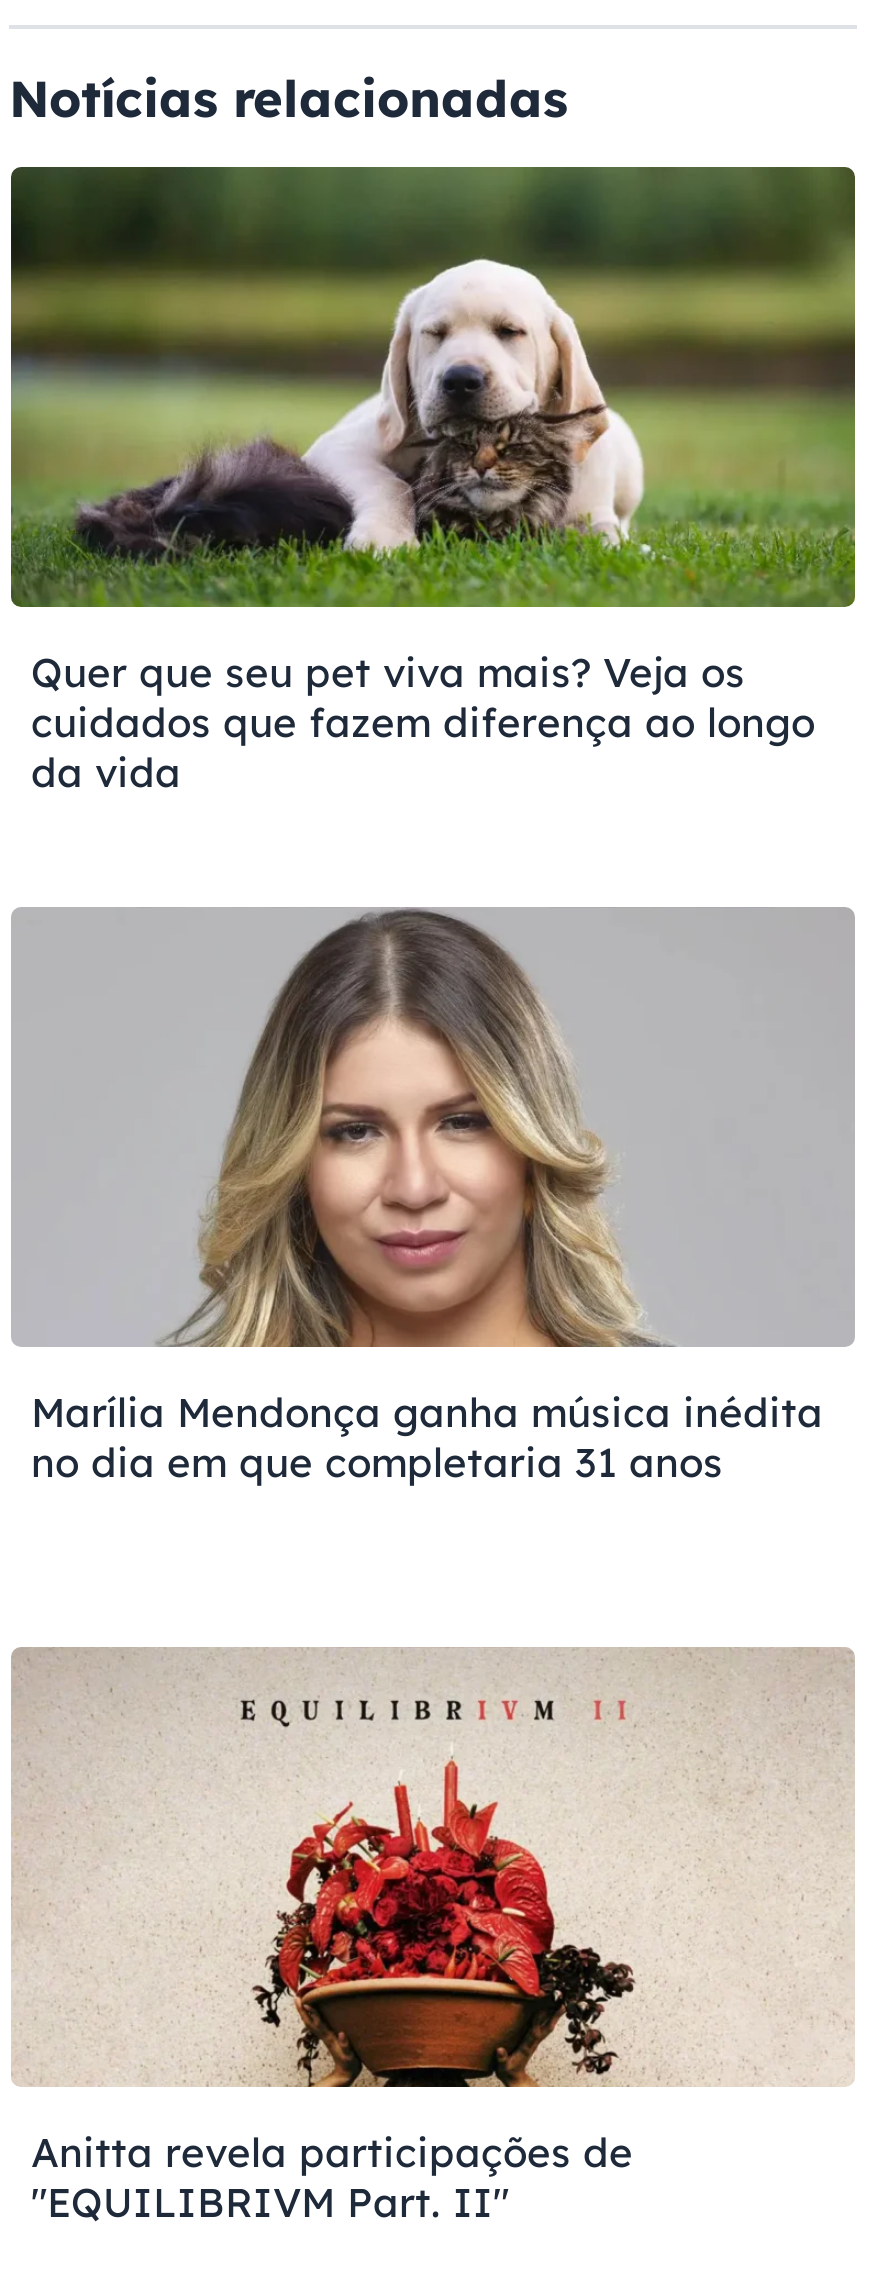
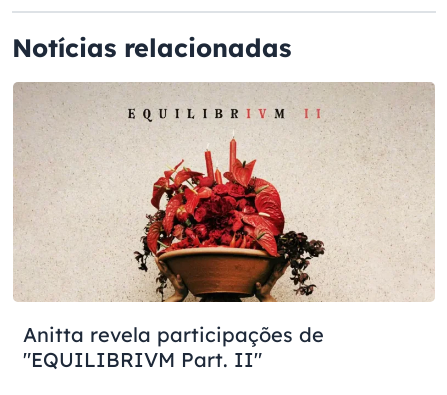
[9,167,857,797] [image] | Quer que seu pet viva mais? Veja os | cuidados que fazem diferença ao longo | da vida -> none
[11,905,855,1487] [image] | Marília Mendonça ganha música inédita | no dia em que completaria 31 anos -> none

